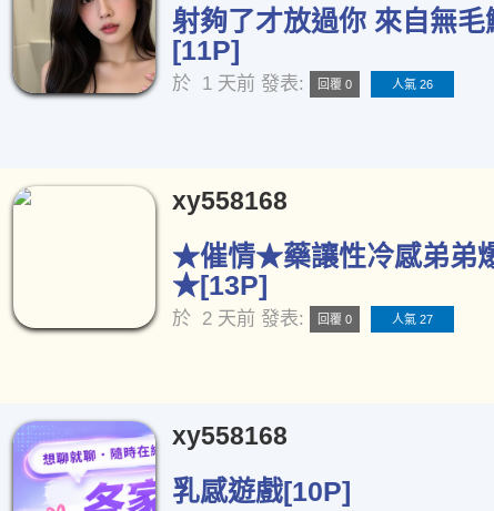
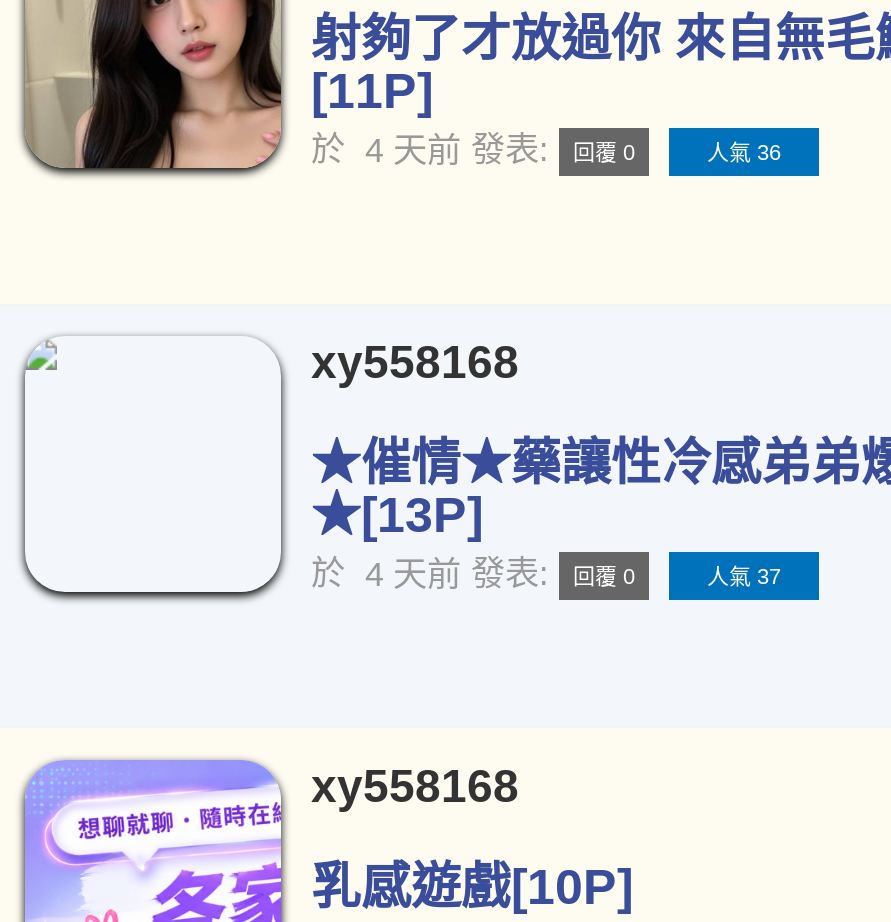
[172,71,352,94] 於1 天前發表: 回覆 0 -> [311,129,635,169] 於4 天前發表: 回覆 0
[392,78,433,91] 人氣 26 -> [707,140,781,164] 人氣 36
[172,306,352,329] 於2 天前發表: 回覆 0 -> [311,553,635,593] 於4 天前發表: 回覆 0
[392,313,433,326] 人氣 27 -> [707,564,781,588] 人氣 37

